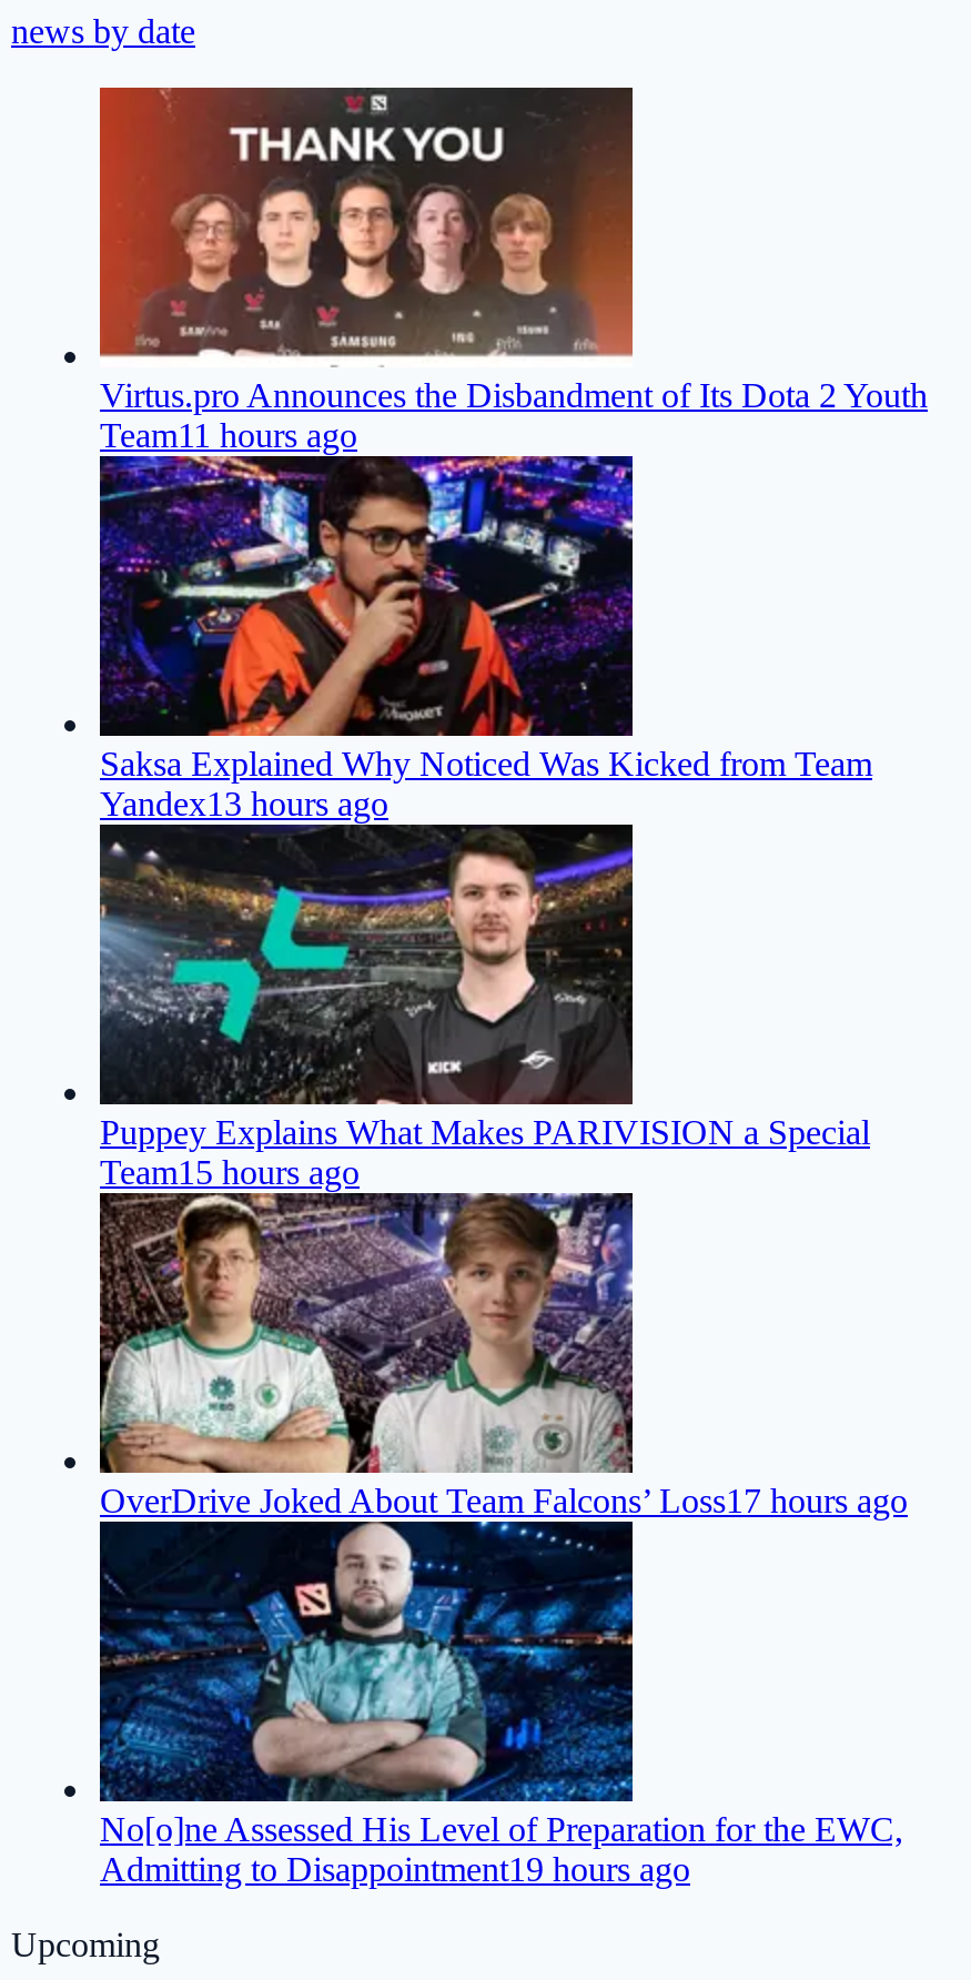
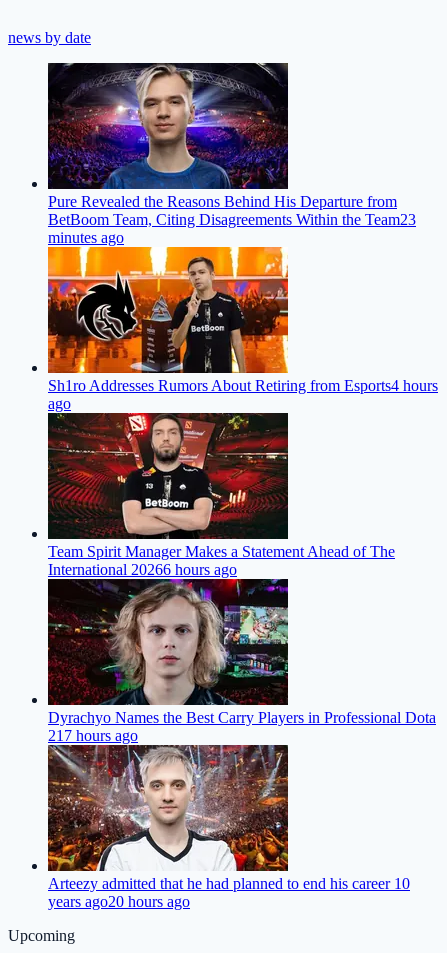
[98,85,635,281] [image] -> [47,62,289,186] [image]
[100,377,928,455] Virtus.pro Announces the Disbandment of Its Dota 2 Youth | Team11 hours ago -> [48,193,416,246] Pure Revealed the Reasons Behind His Departure from | BetBoom Team, Citing Disagreements Within the Team23 | minutes ago
[98,472,872,823] [image] | Saksa Explained Why Noticed Was Kicked from Team | Yandex13 hours ago -> [47,254,438,412] [image] | Sh1ro Addresses Rumors About Retiring from Esports4 hours | ago
[98,840,870,1192] [image] | Puppey Explains What Makes PARIVISION a Special | Team15 hours ago -> [48,420,395,578] [image] | Team Spirit Manager Makes a Statement Ahead of The | International 20266 hours ago
[98,1209,908,1520] [image] | OverDrive Joked About Team Falcons’ Loss17 hours ago -> [48,586,436,744] [image] | Dyrachyo Names the Best Carry Players in Professional Dota | 2 17 hours ago
[98,1577,635,1795] [image] -> [47,752,289,832] [image]
[100,1811,903,1889] No[o]ne Assessed His Level of Preparation for the EWC, | Admitting to Disappointment19 hours ago -> [48,875,410,910] Arteezy admitted that he had planned to end his career 10 | years ago20 hours ago

